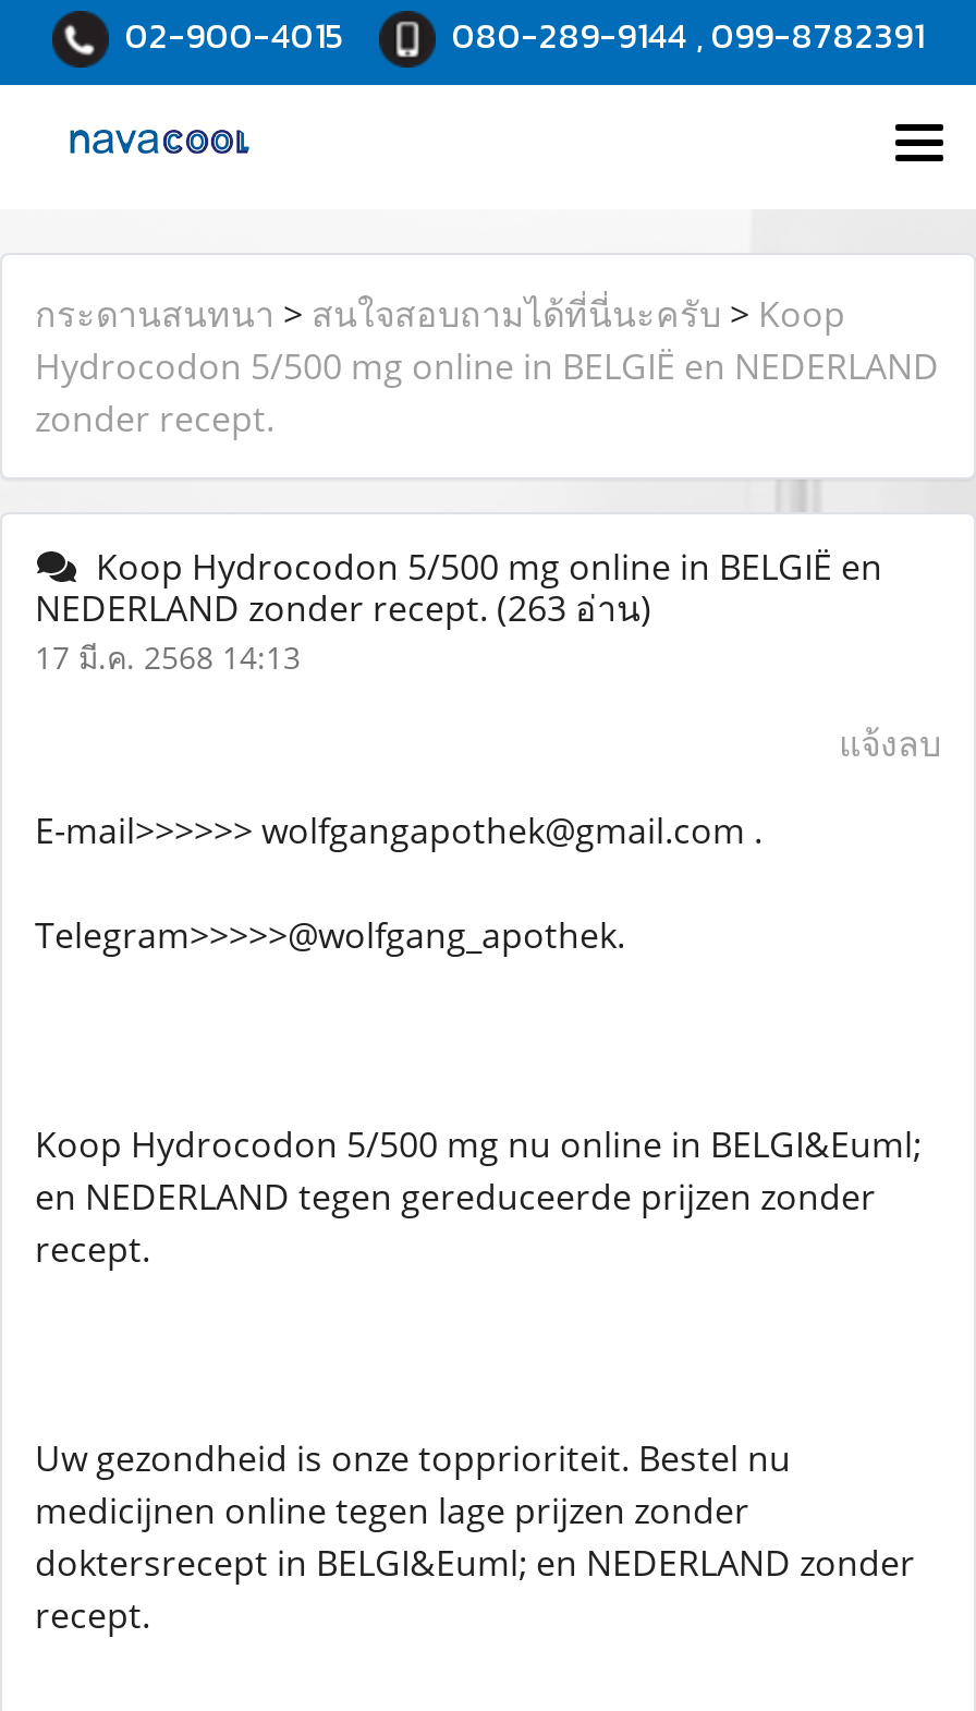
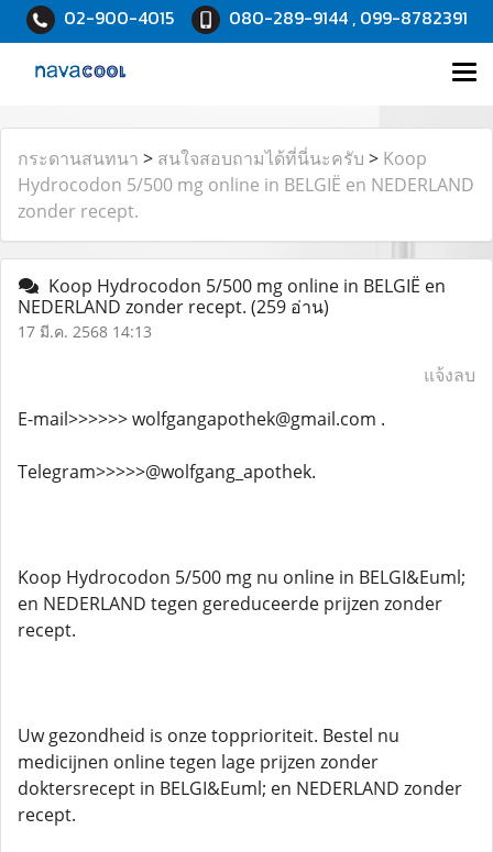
[35,585,651,633] NEDERLAND zonder recept. (263 อ่าน) -> [18,295,329,319] NEDERLAND zonder recept. (259 อ่าน)

